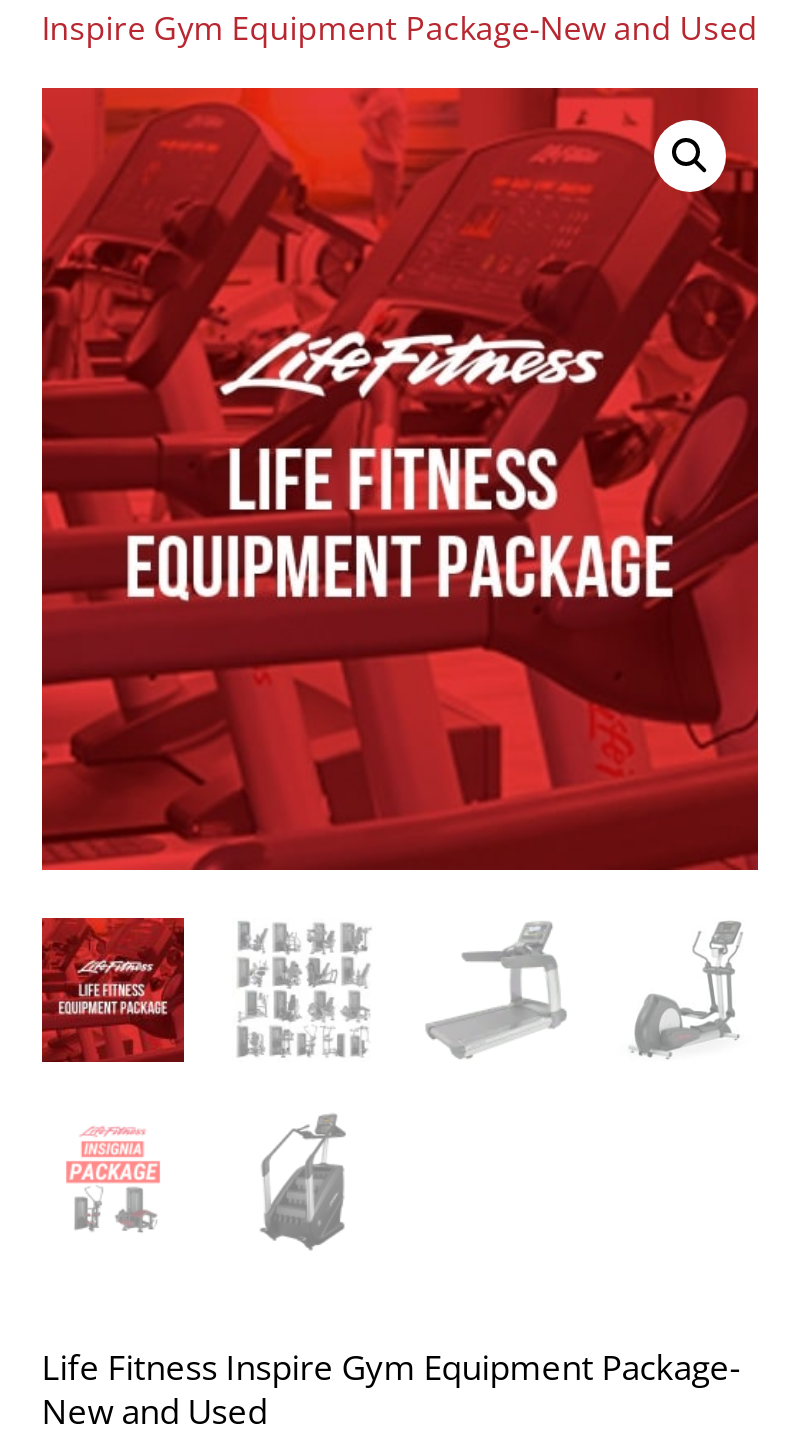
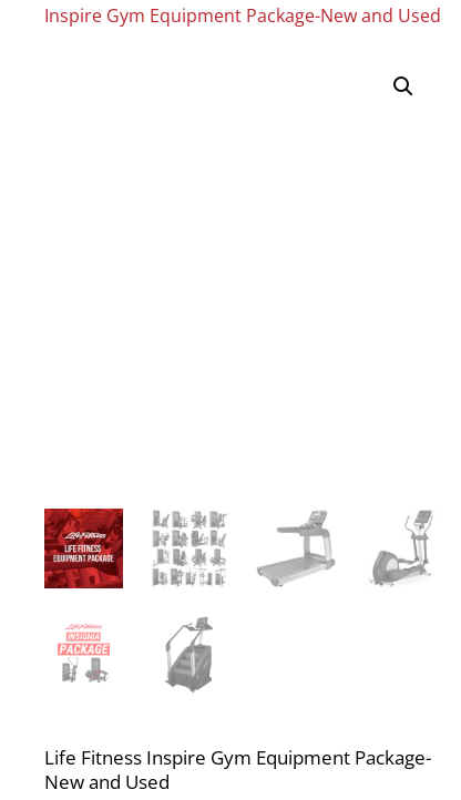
[40,86,760,872] [image] -> none

